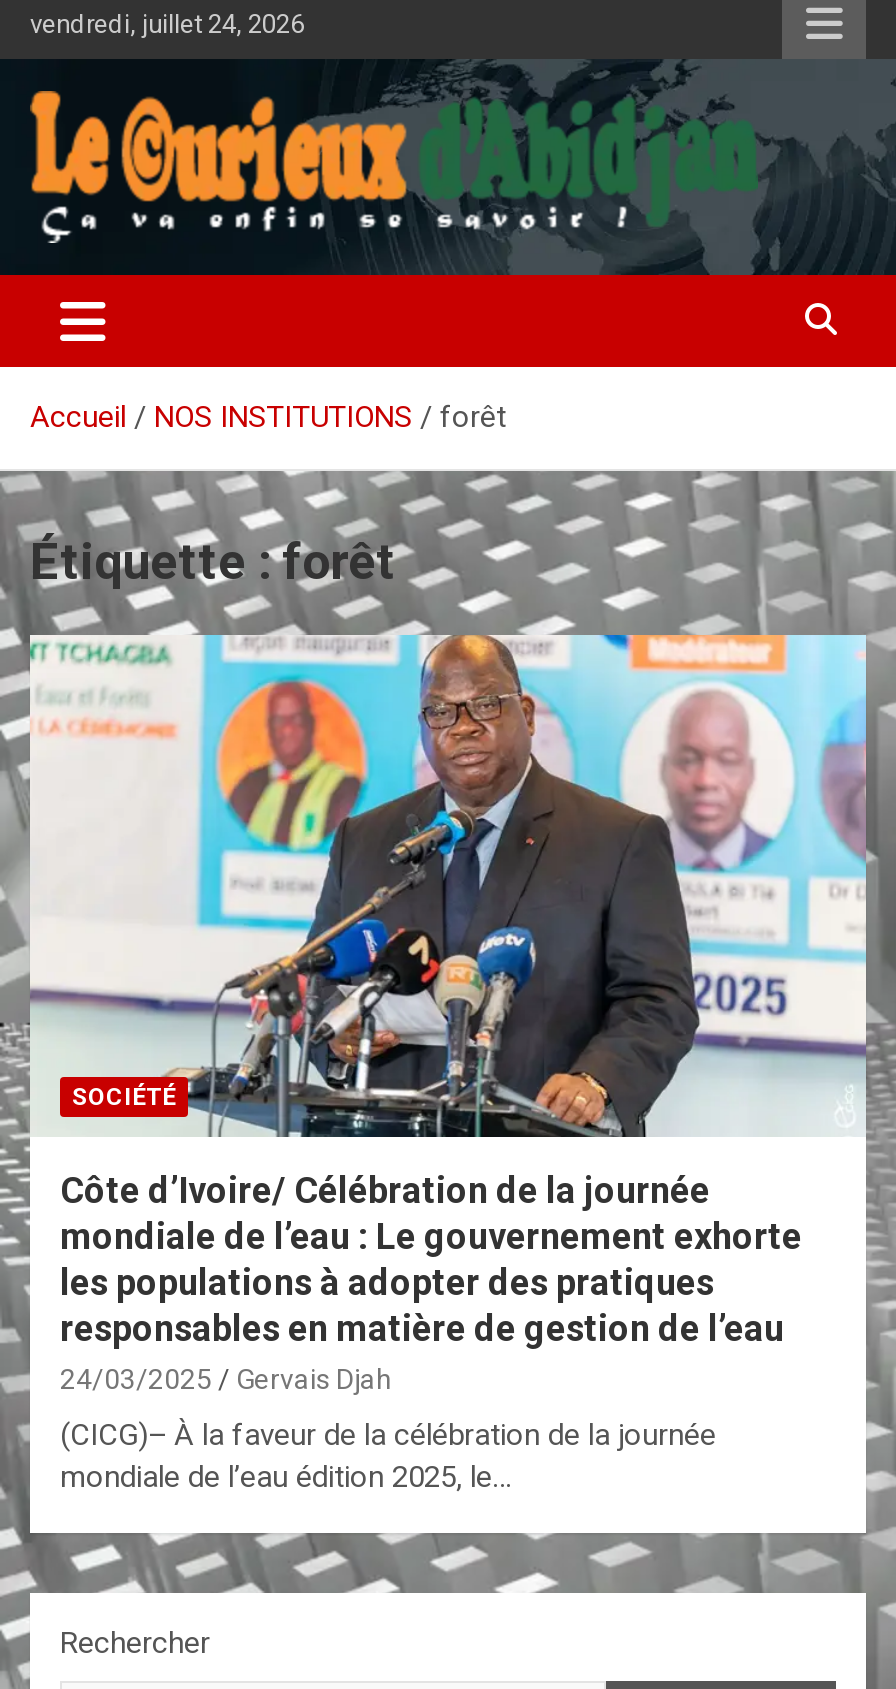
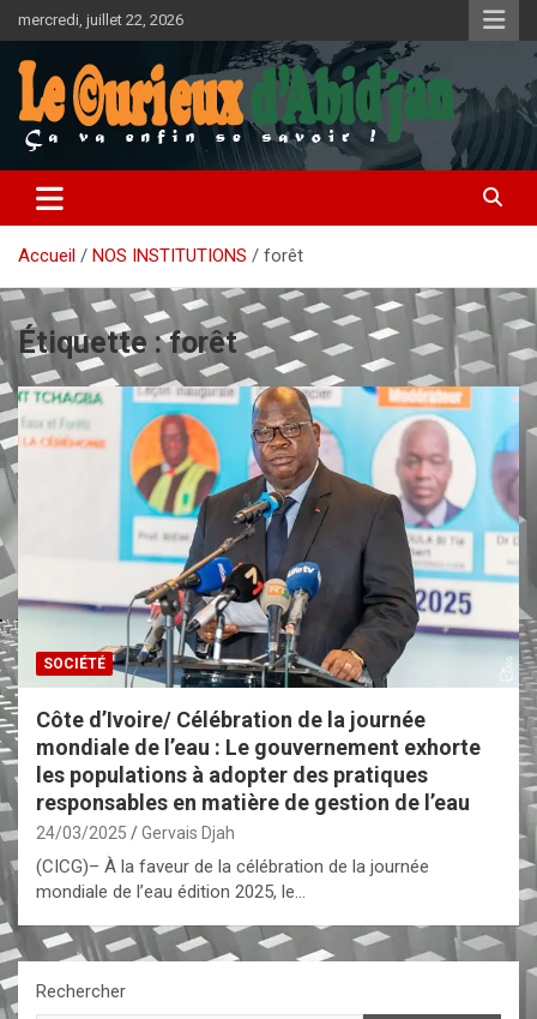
[30,9,304,39] vendredi, juillet 24, 2026 -> [18,11,183,29] mercredi, juillet 22, 2026

